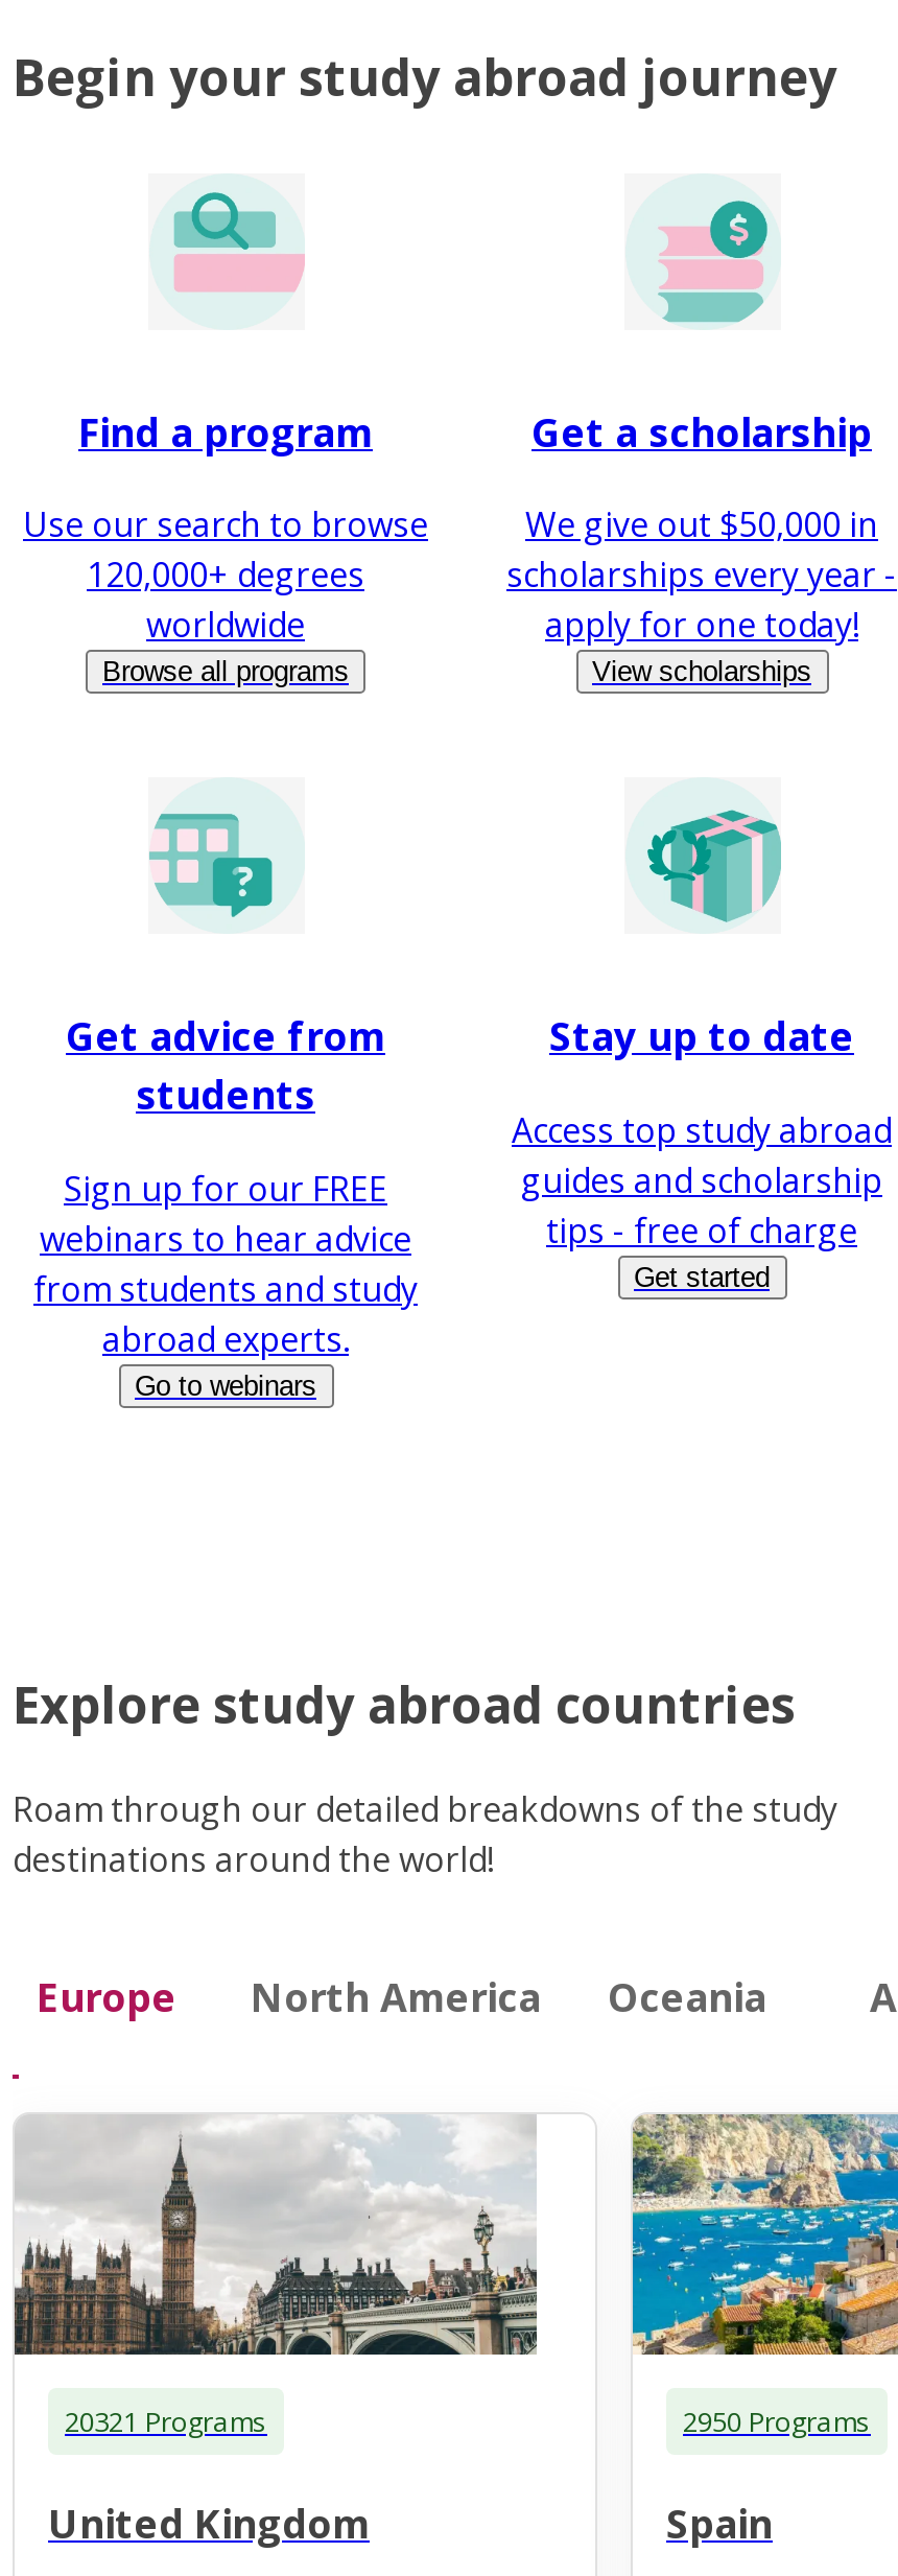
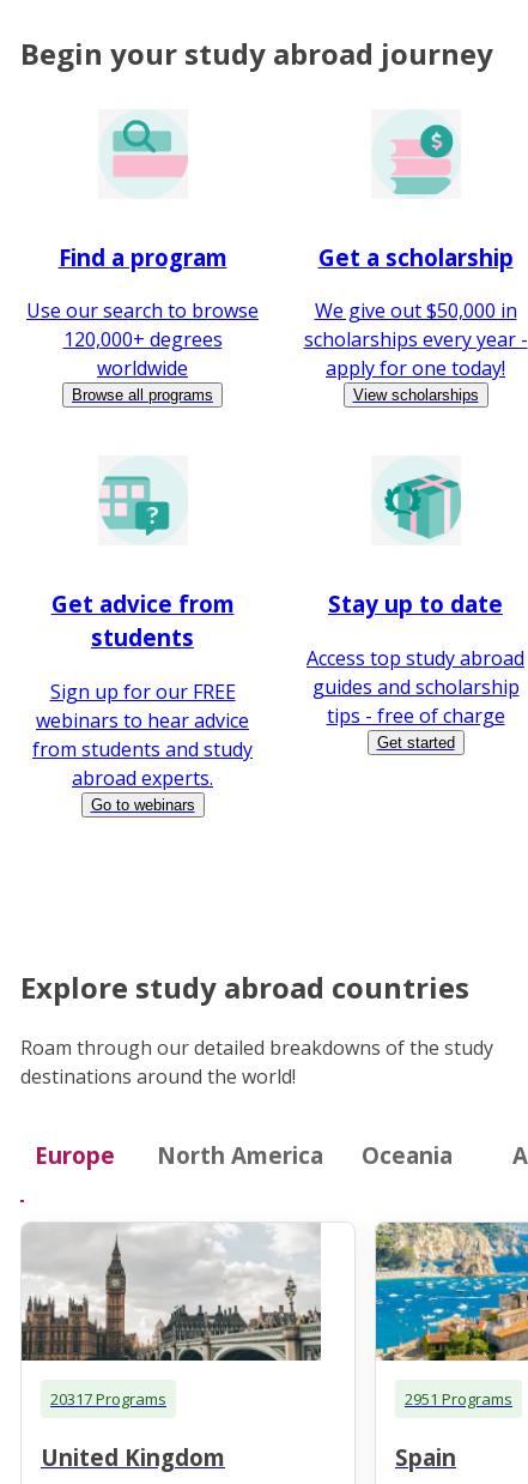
[65,2402,267,2439] 20321 Programs -> [50,1388,166,1409] 20317 Programs
[683,2402,871,2439] 2950 Programs -> [405,1388,512,1409] 2951 Programs

